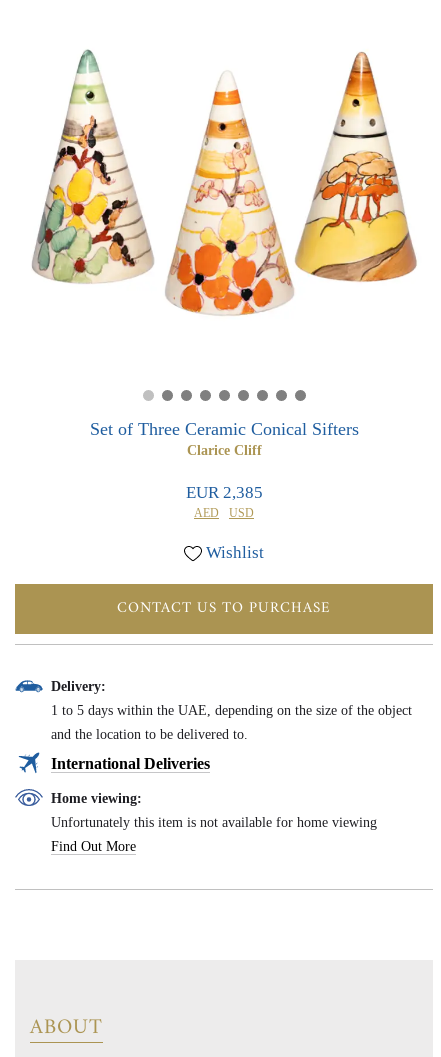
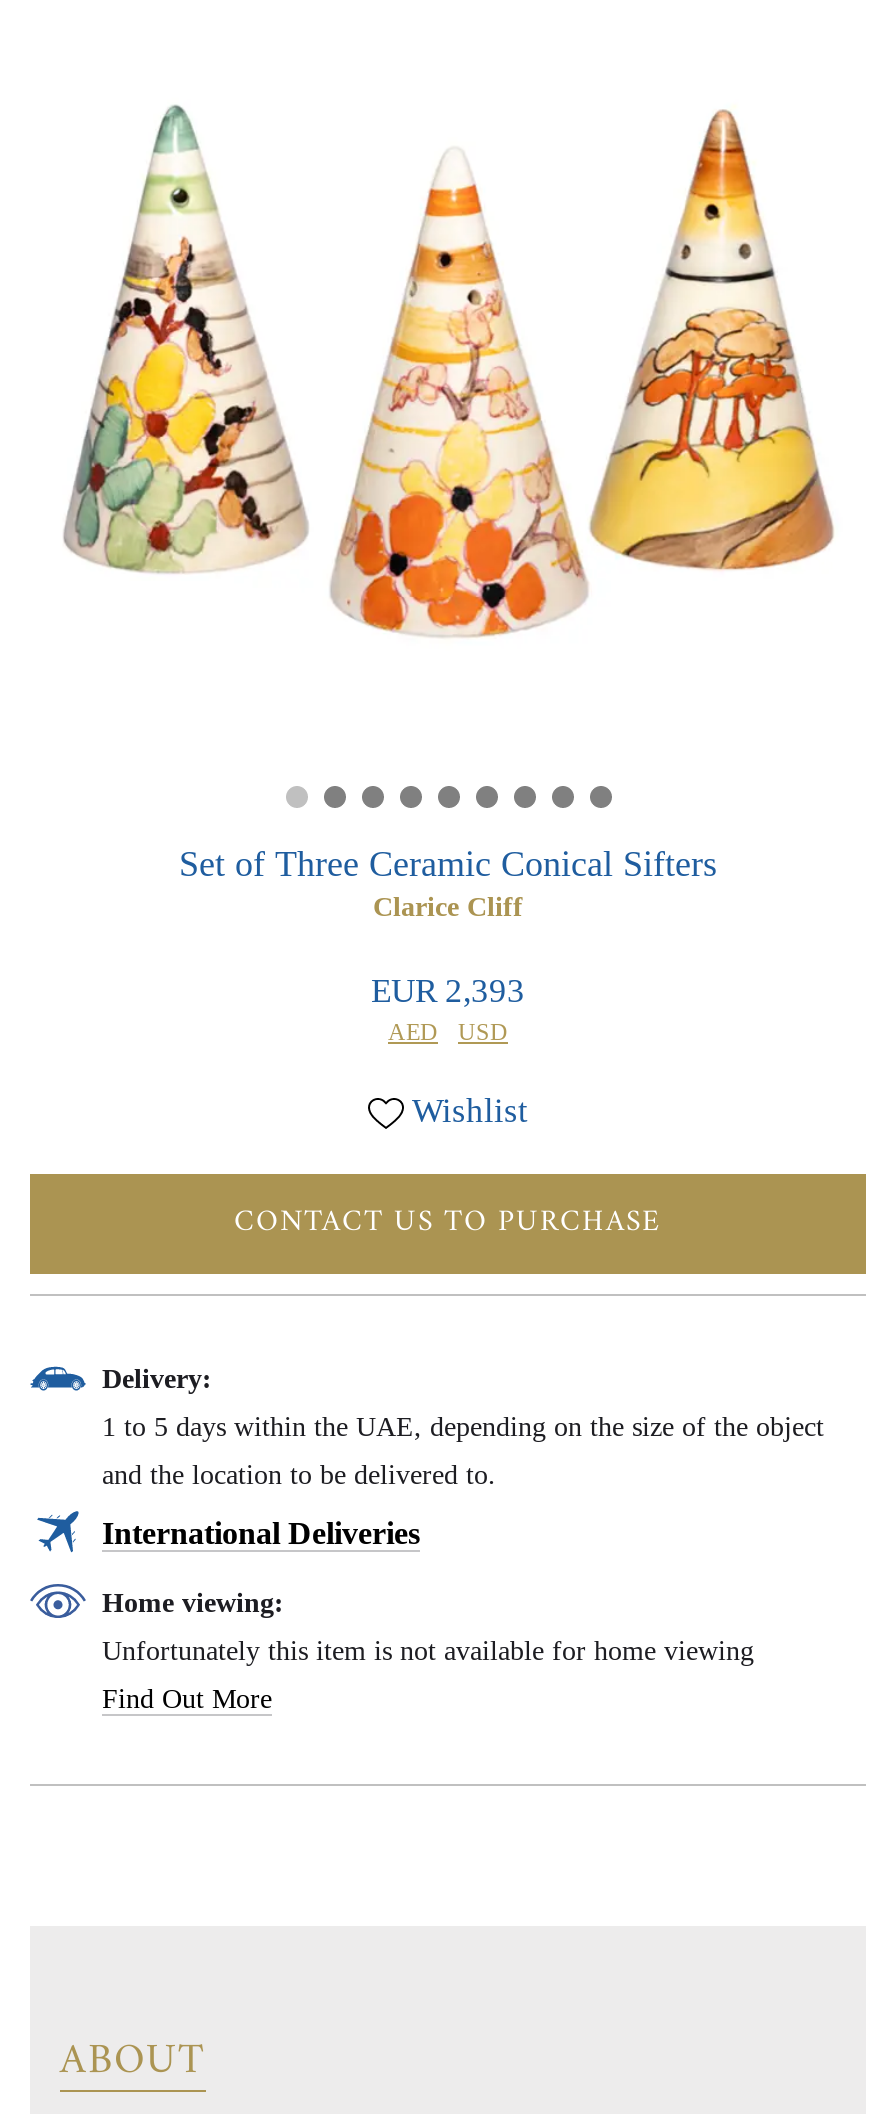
[185,483,262,502] EUR 2,385 -> [371,972,525,1010] EUR 2,393

